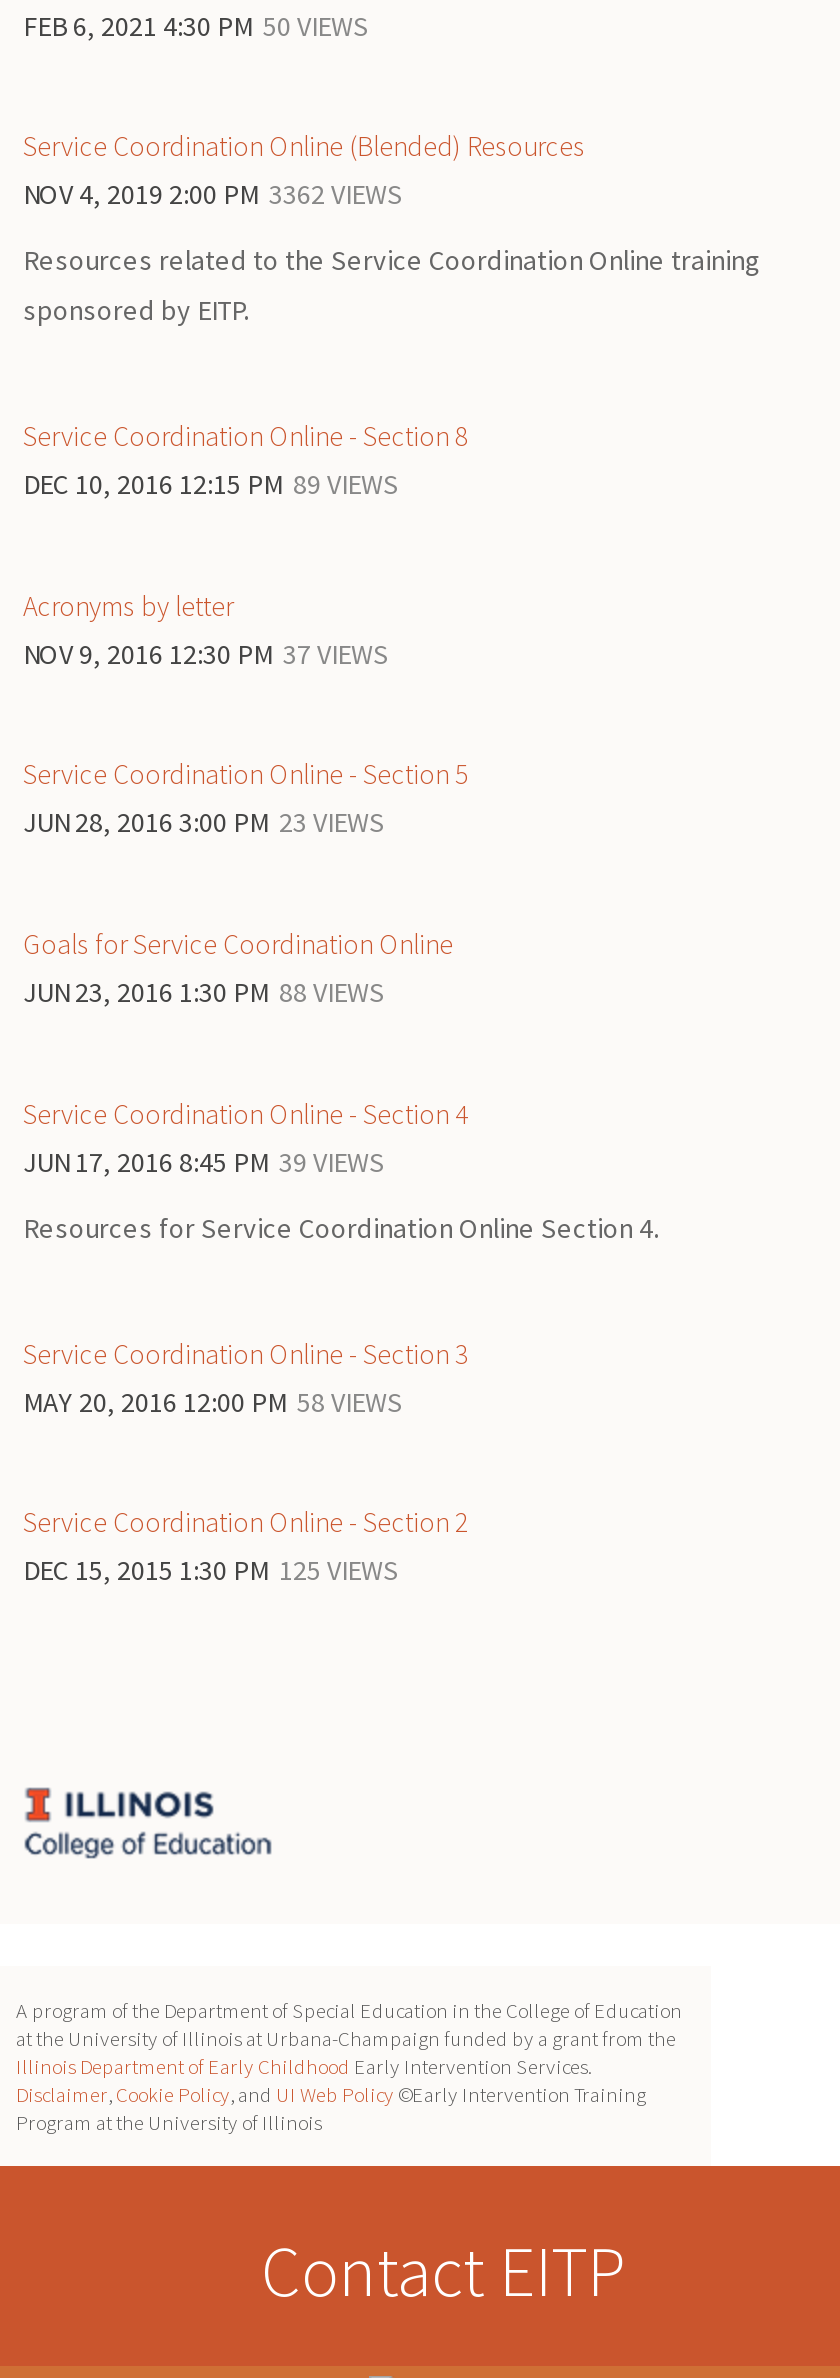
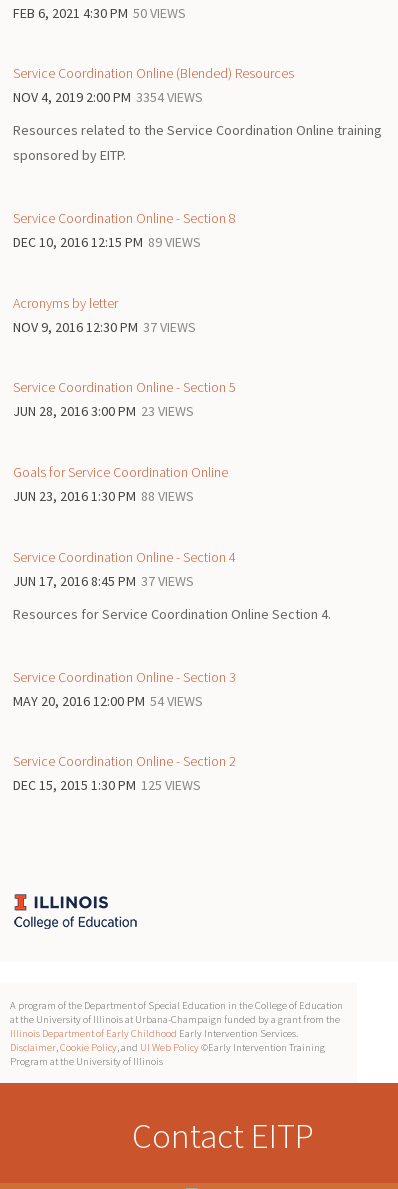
[23,177,403,213] NOV 4, 2019 2:00 PM 3362 VIEWS -> [13,88,203,106] NOV 4, 2019 2:00 PM 3354 VIEWS
[23,1144,385,1180] JUN 17, 2016 8:45 PM 39 VIEWS -> [13,572,194,590] JUN 17, 2016 8:45 PM 37 VIEWS
[23,1383,403,1419] MAY 20, 2016 12:00 PM 58 VIEWS -> [13,691,203,709] MAY 20, 2016 12:00 PM 54 VIEWS

